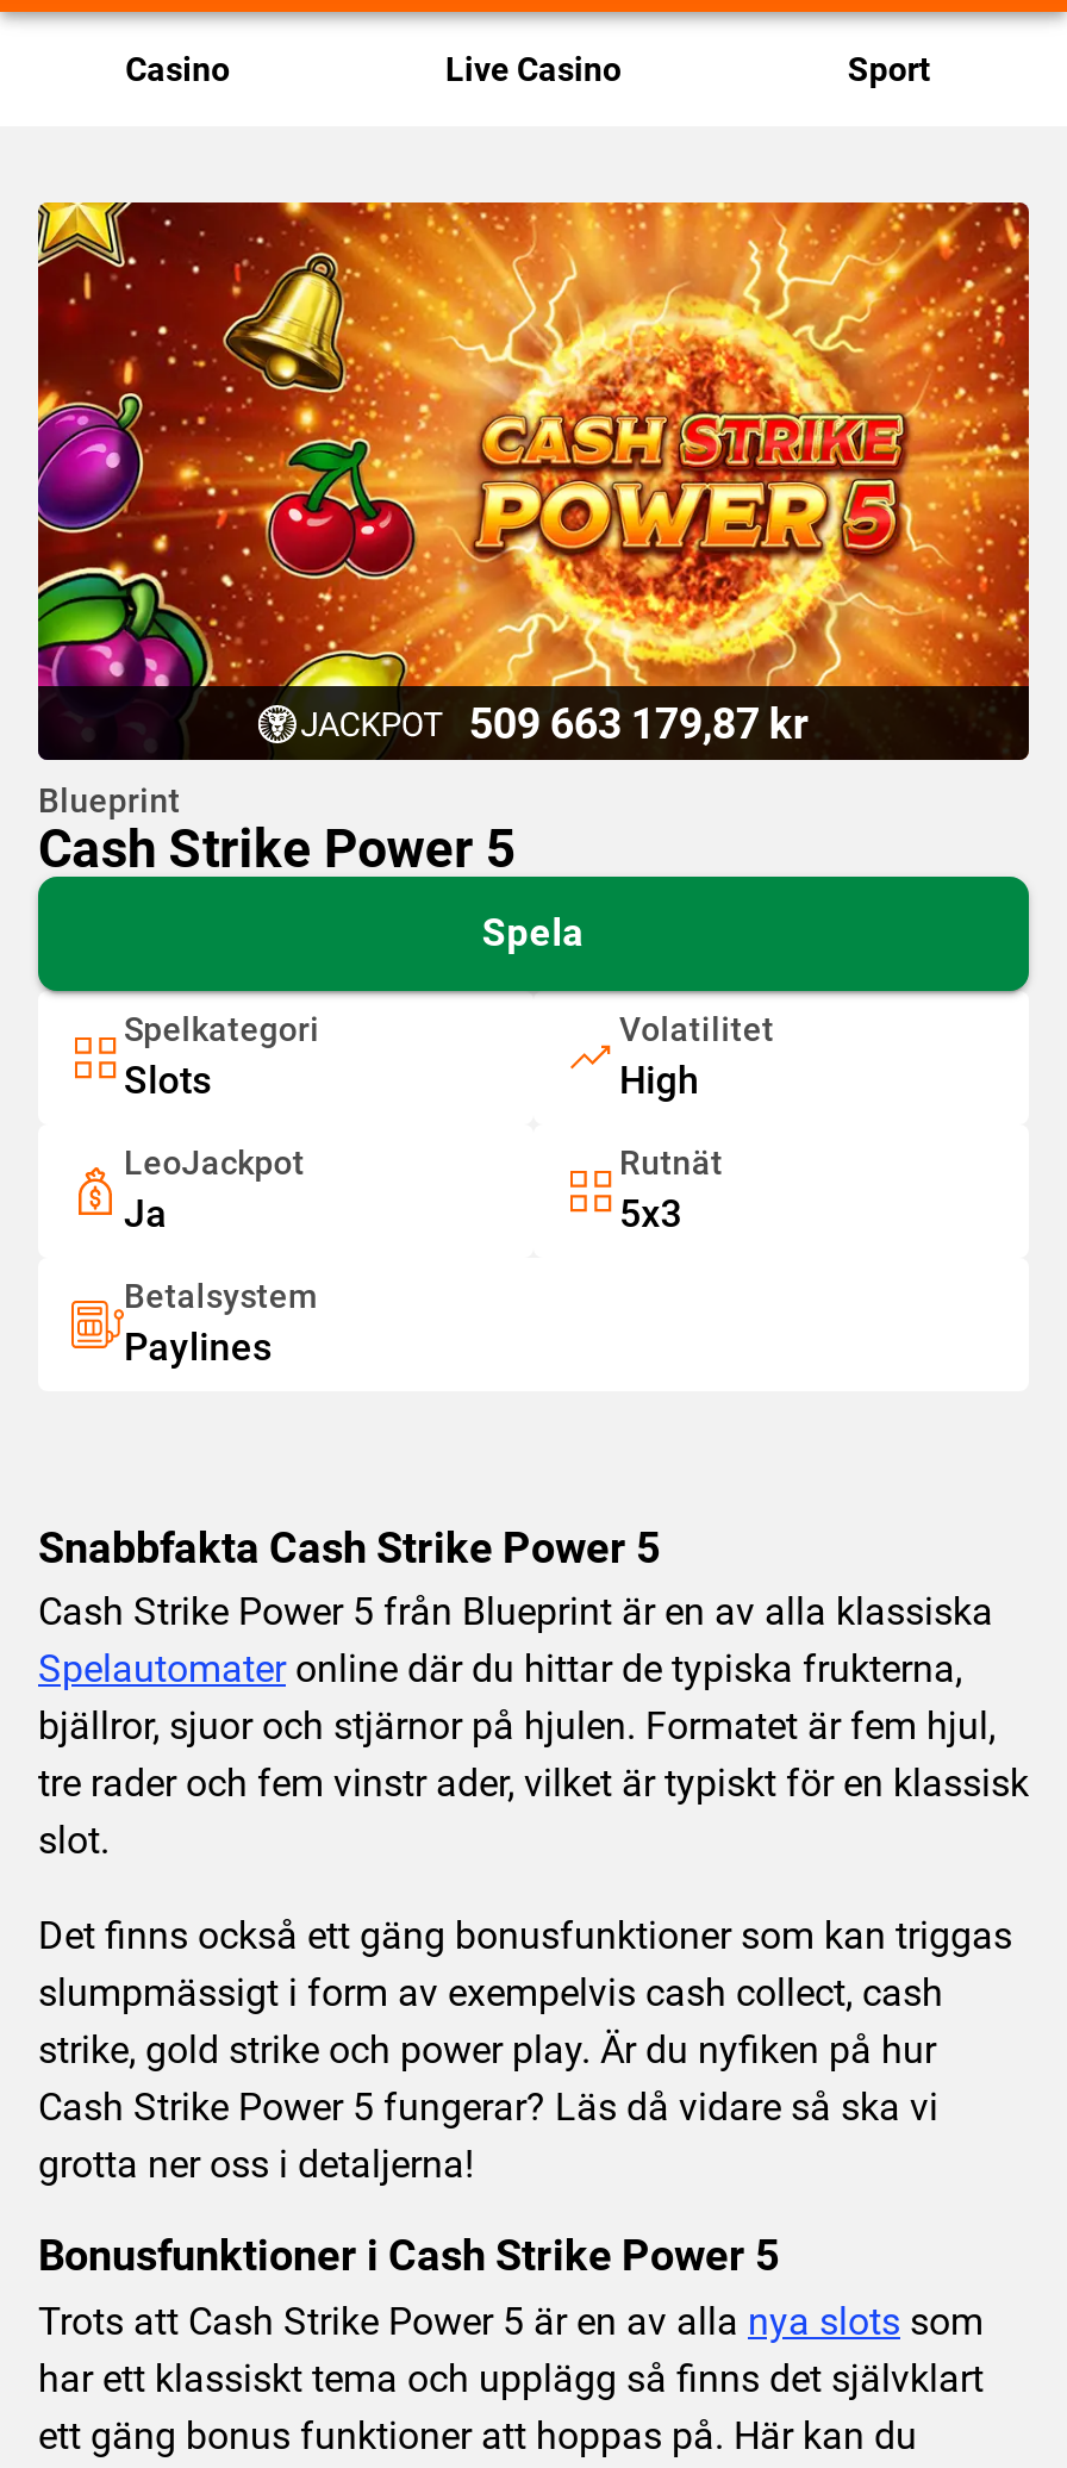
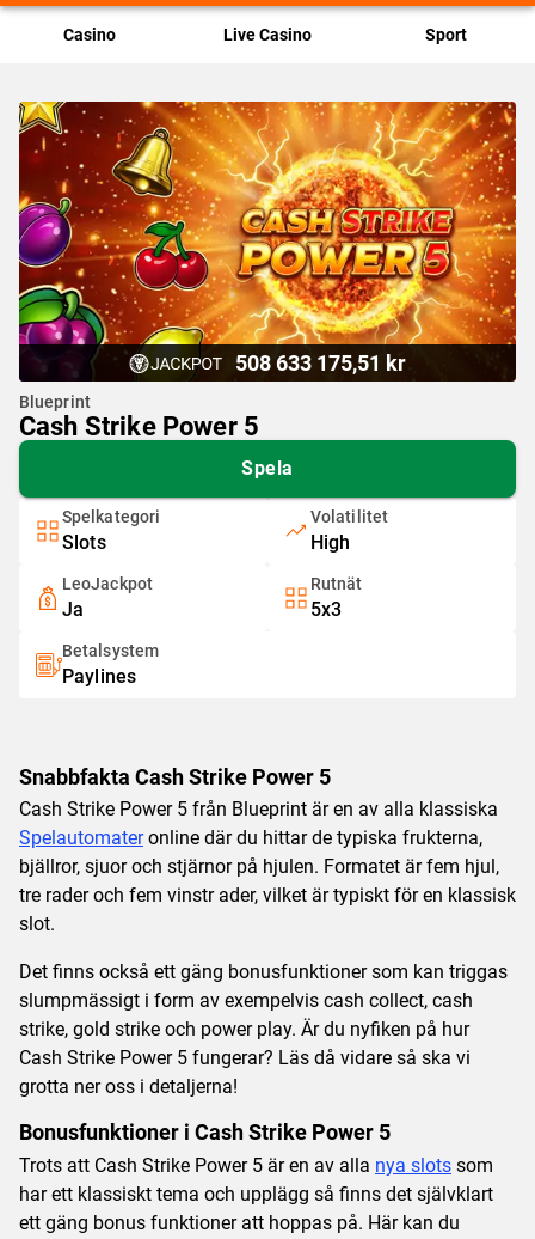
[469,698,810,748] 509 663 179,87 kr -> [235,350,406,376] 508 633 175,51 kr

